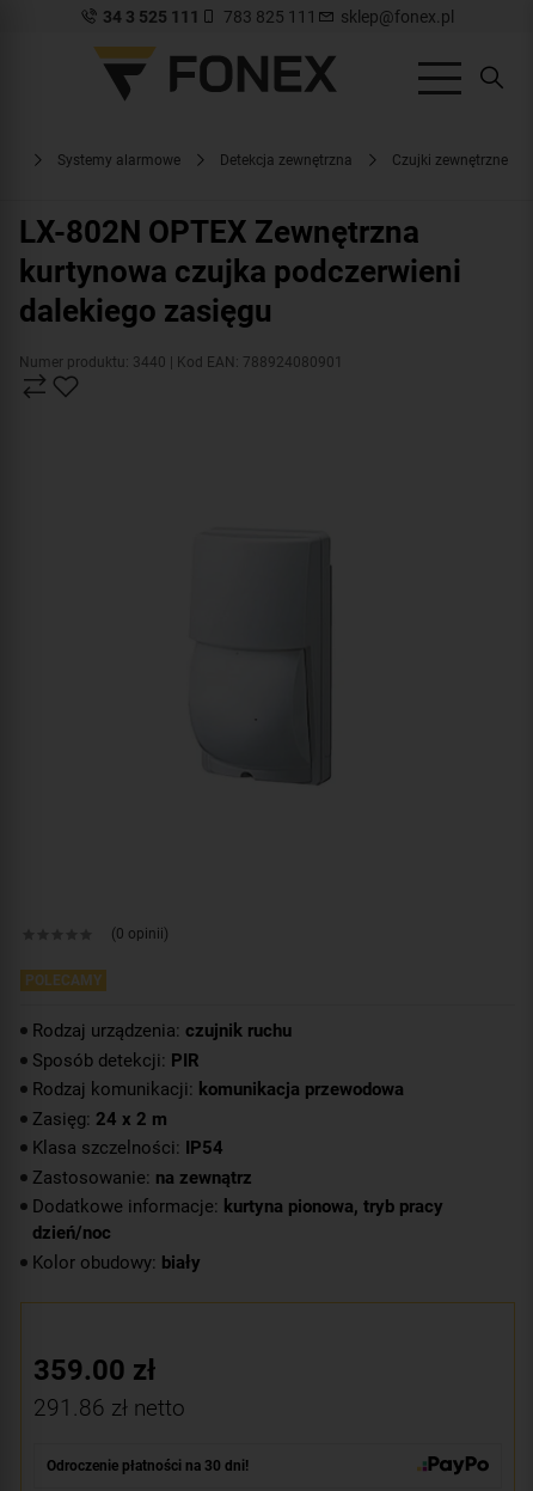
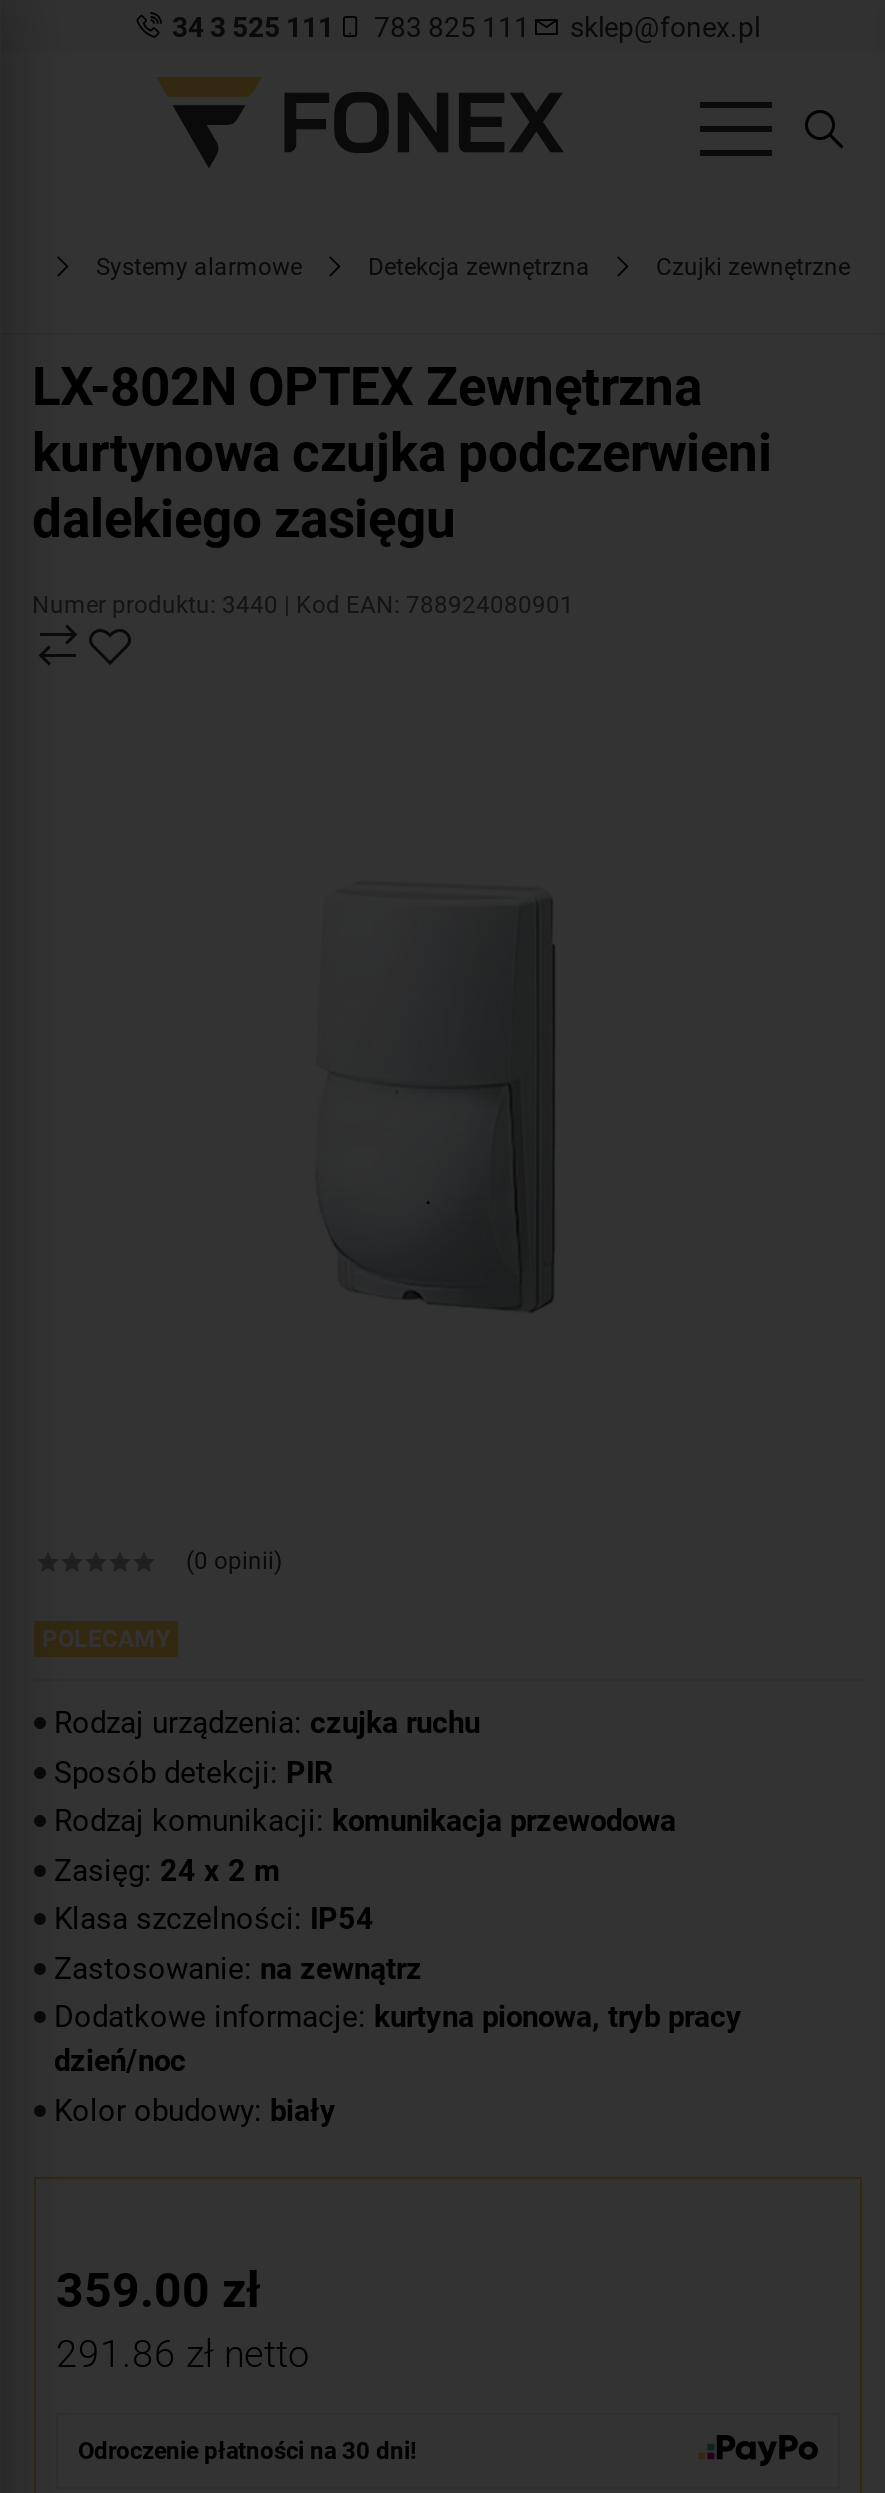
[32,1020,292,1041] Rodzaj urządzenia: czujnik ruchu -> [54,1705,480,1741] Rodzaj urządzenia: czujka ruchu

